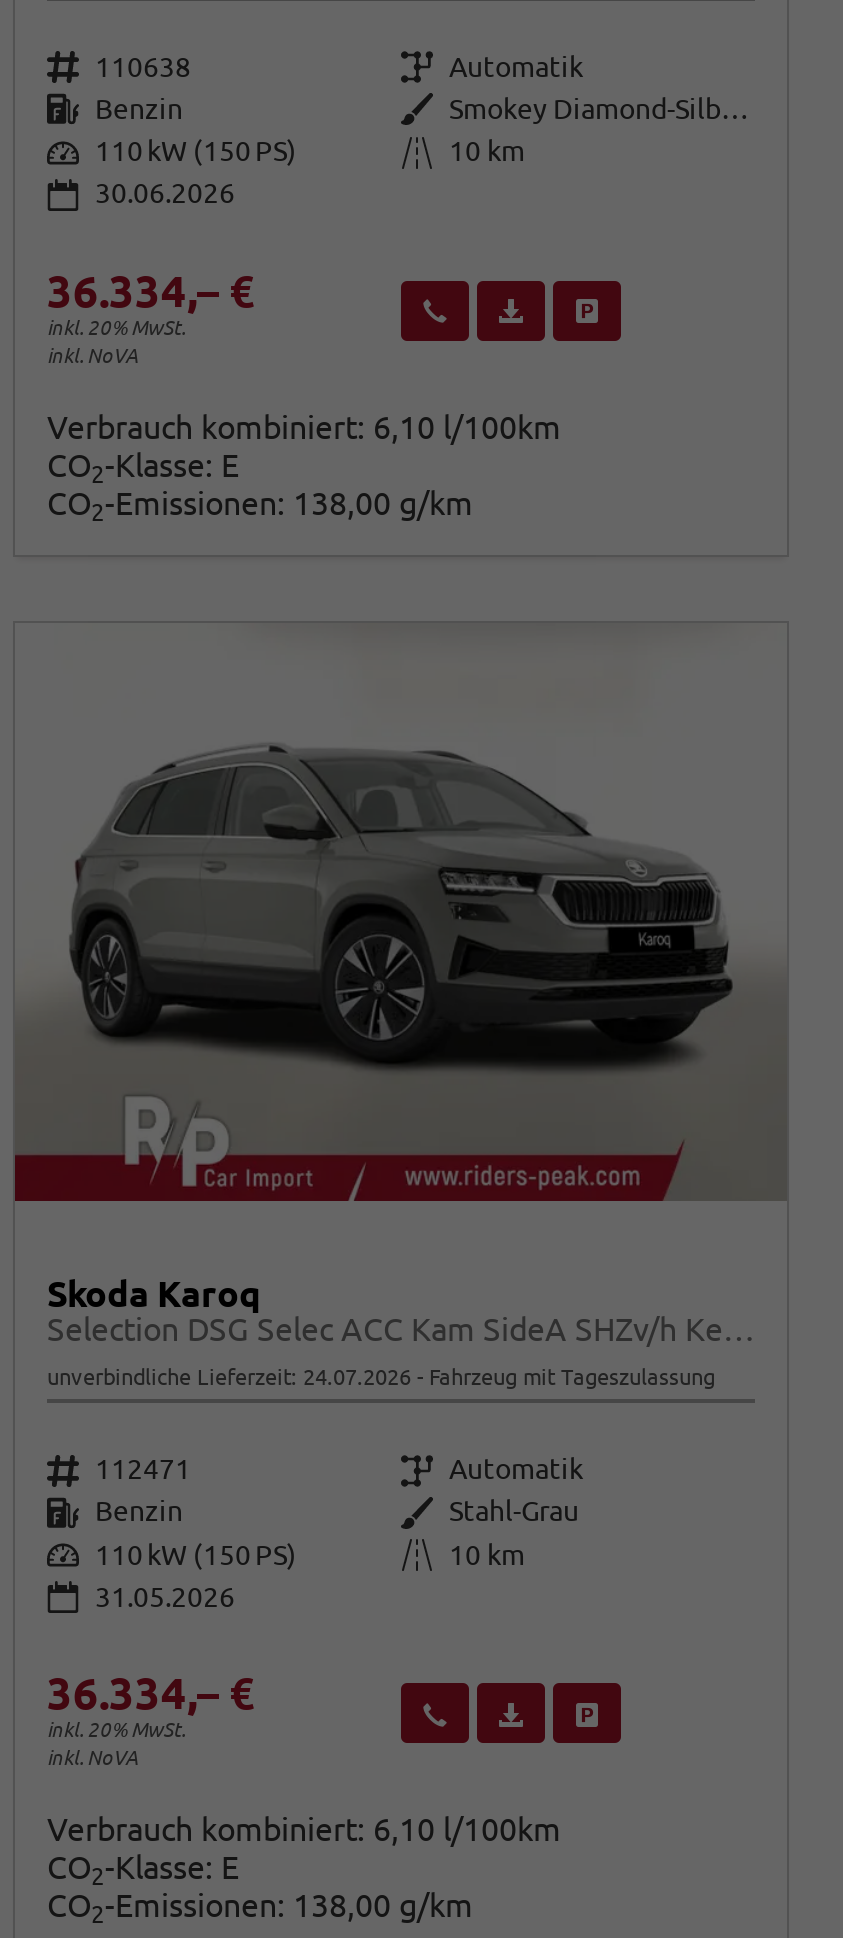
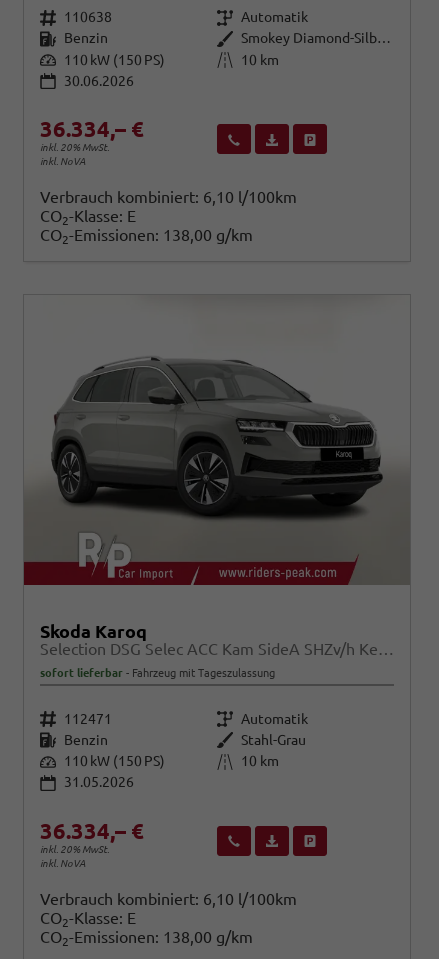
[47,1365,715,1389] unverbindliche Lieferzeit: 24.07.2026 Fahrzeug mit Tageszulassung -> [40,667,275,679] sofort lieferbar Fahrzeug mit Tageszulassung

